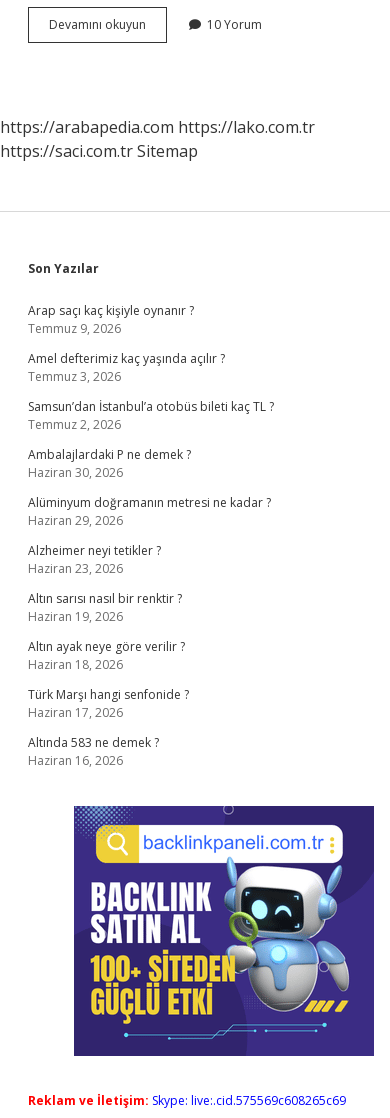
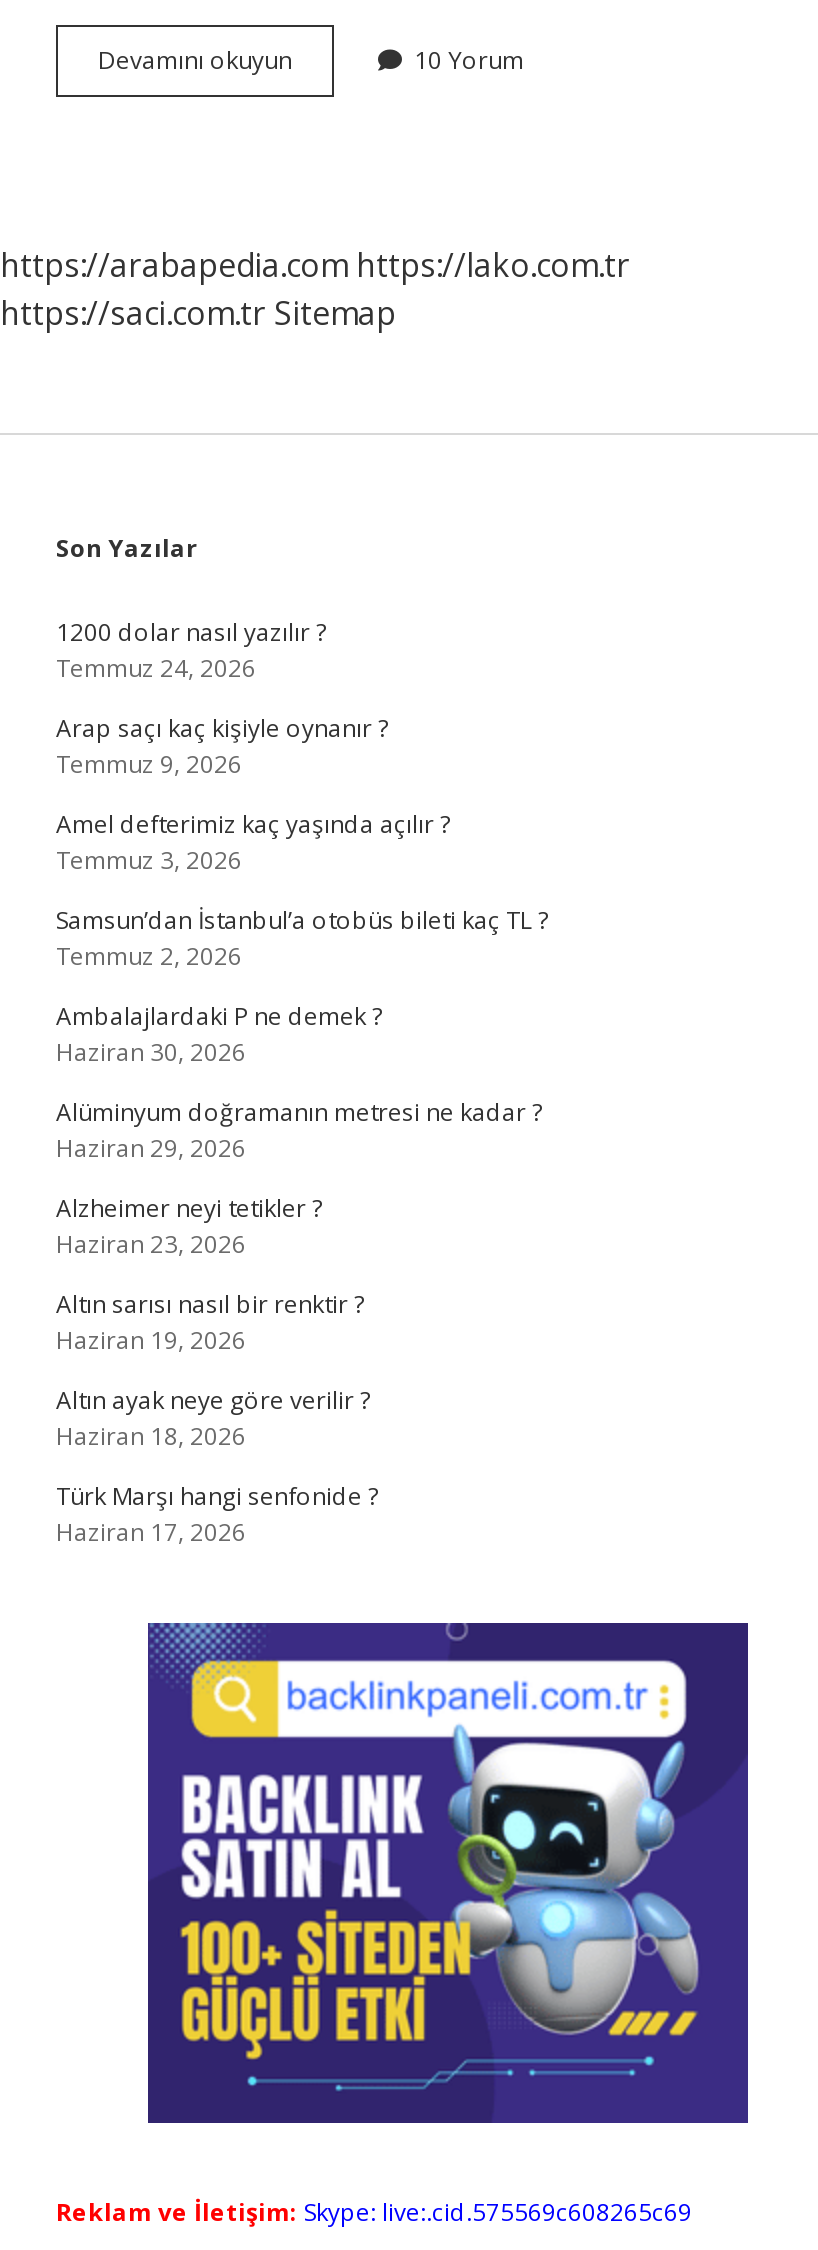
none -> [56,615,326,685] 1200 dolar nasıl yazılır ? | Temmuz 24, 2026
moved [28,302,274,721] -> [56,711,548,1549]: Arap saçı kaç kişiyle oynanır ? | Temmuz 9, 2026 | Amel defterimiz kaç yaşında açılır ? | ... | Türk Marşı hangi senfonide ? | Haziran 17, 2026
[28,734,159,769] Altında 583 ne demek ? | Haziran 16, 2026 -> none

